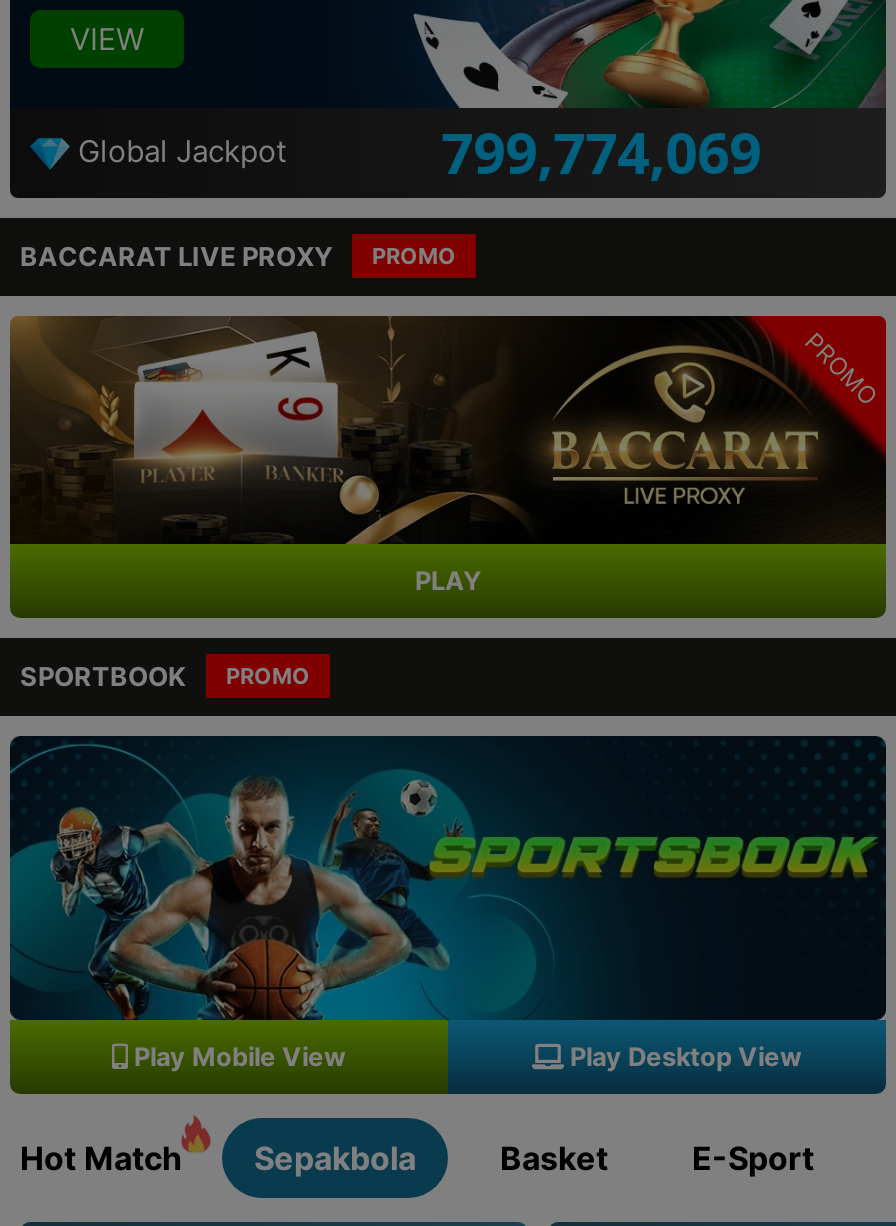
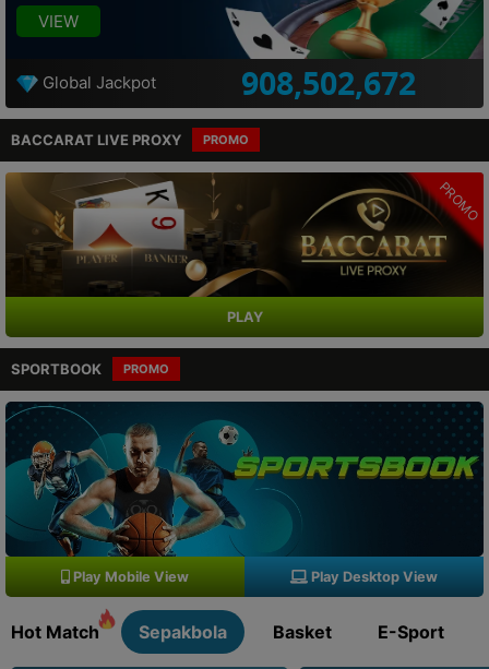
[441,111,761,191] 799,774,069 -> [241,61,415,104] 908,502,672

